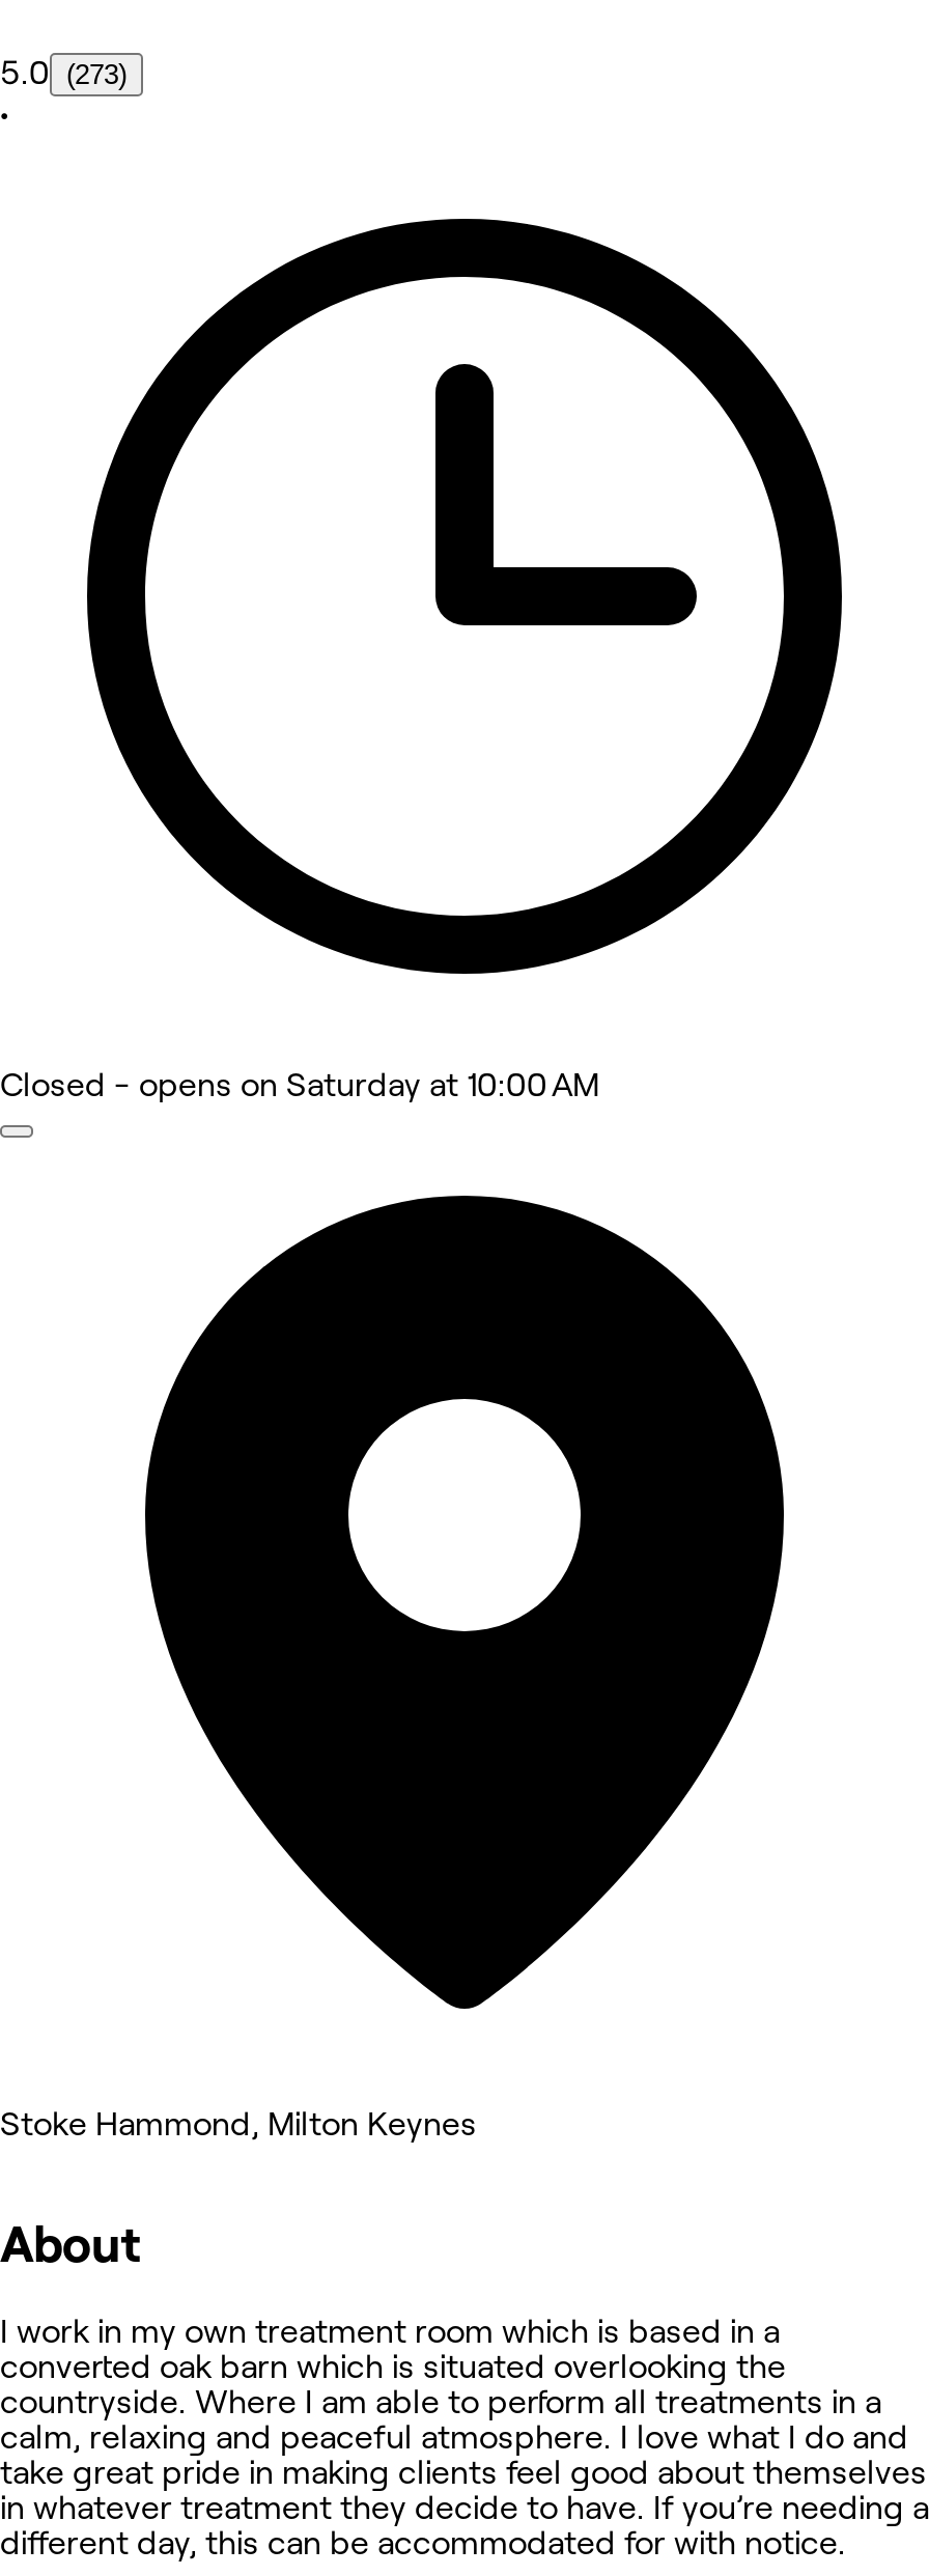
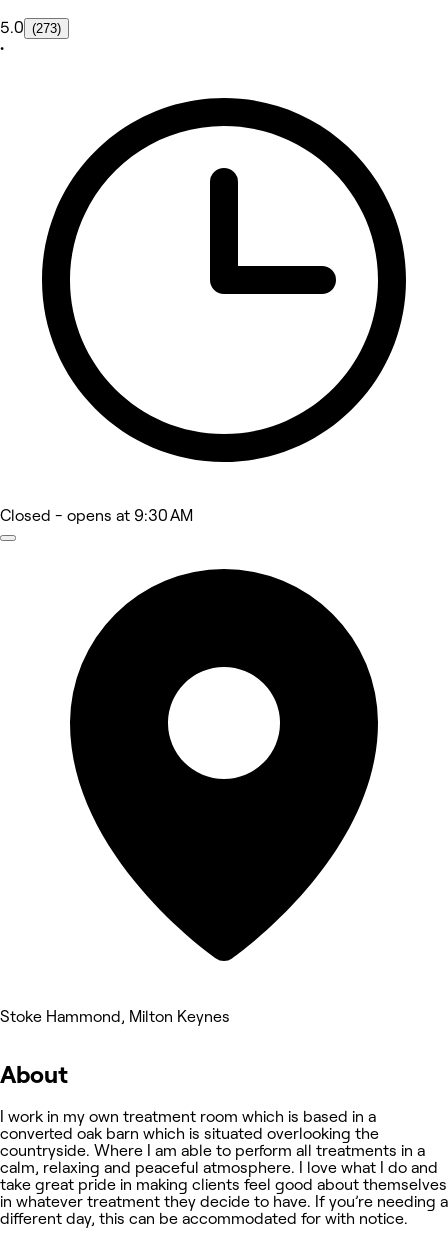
[0,1068,599,1103] Closed - opens on Saturday at 10:00 AM -> [0,507,193,524] Closed - opens at 9:30 AM

